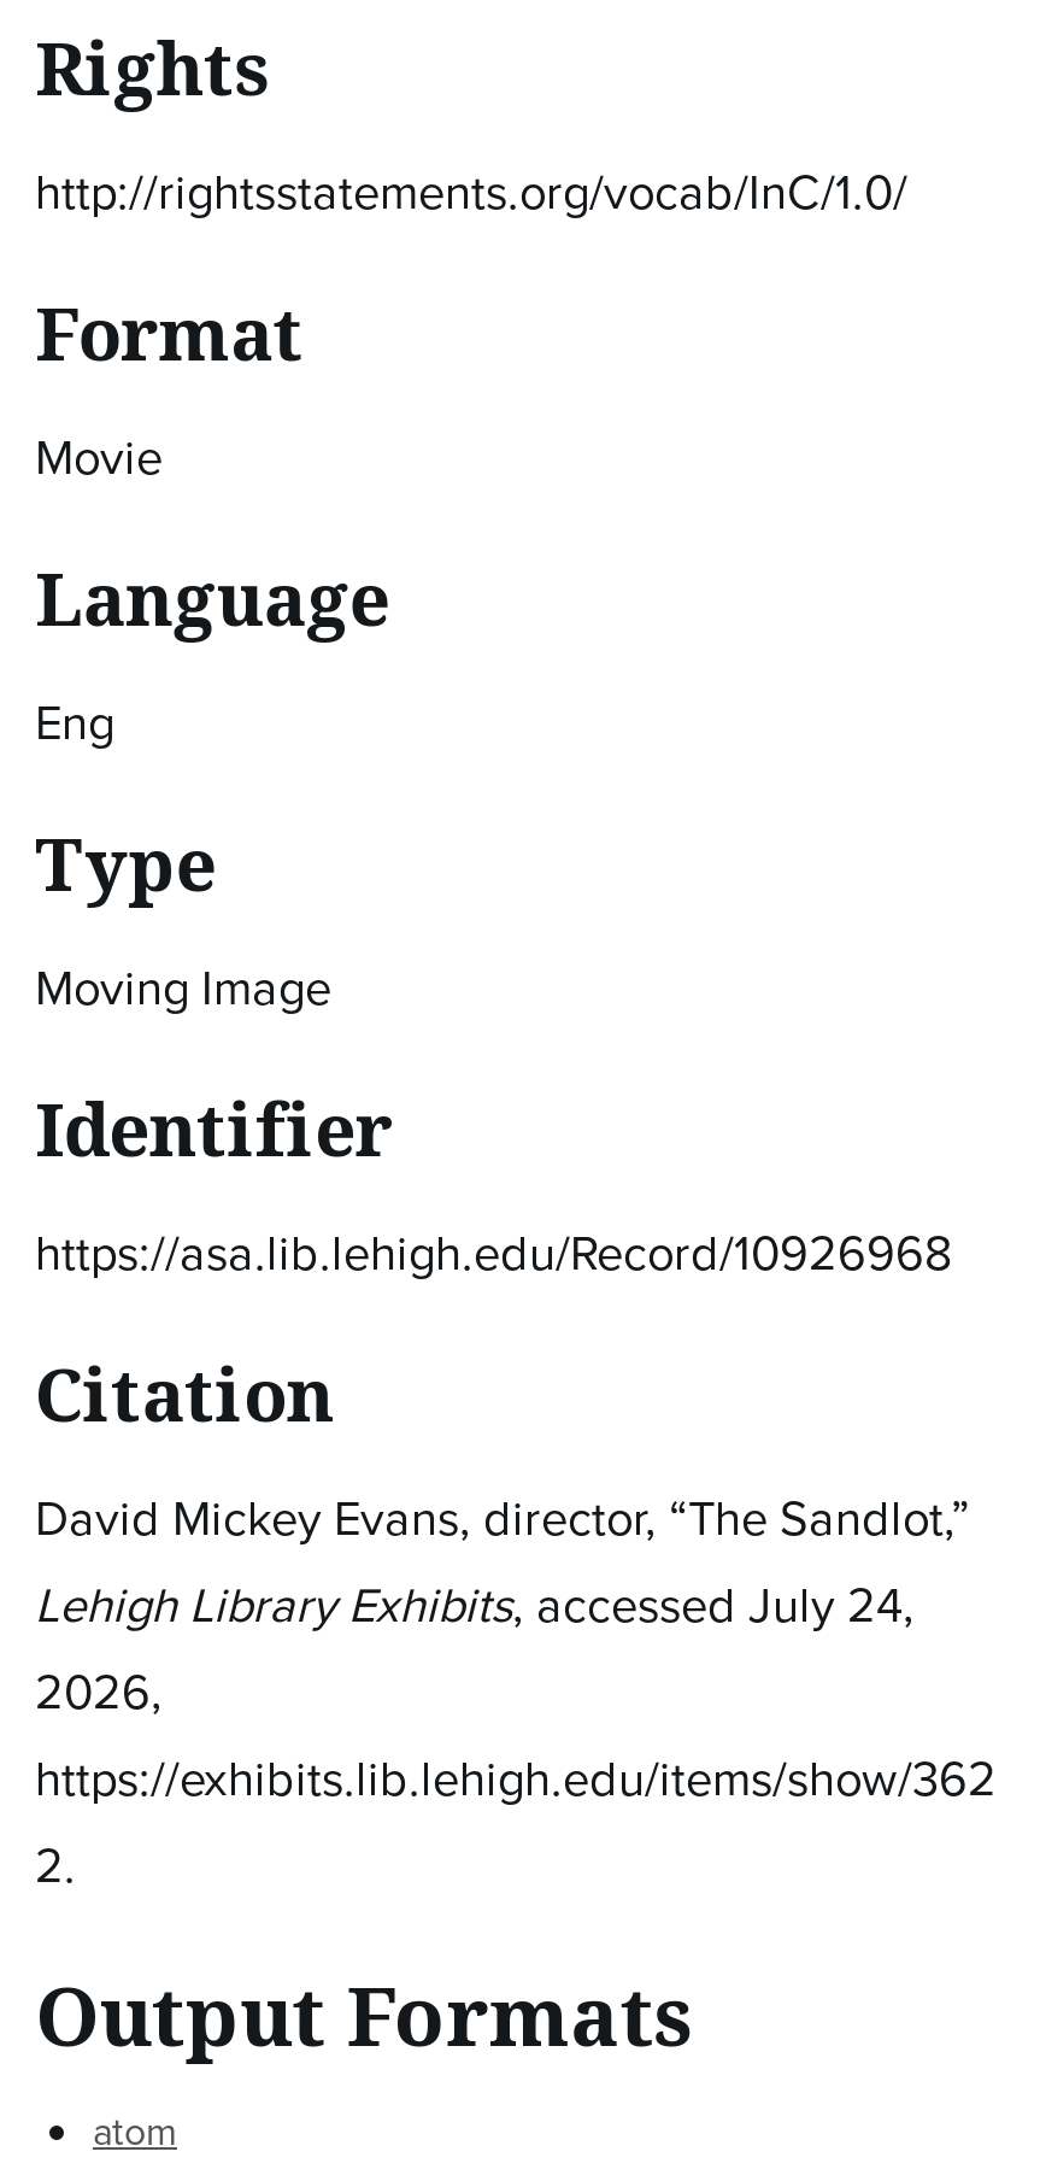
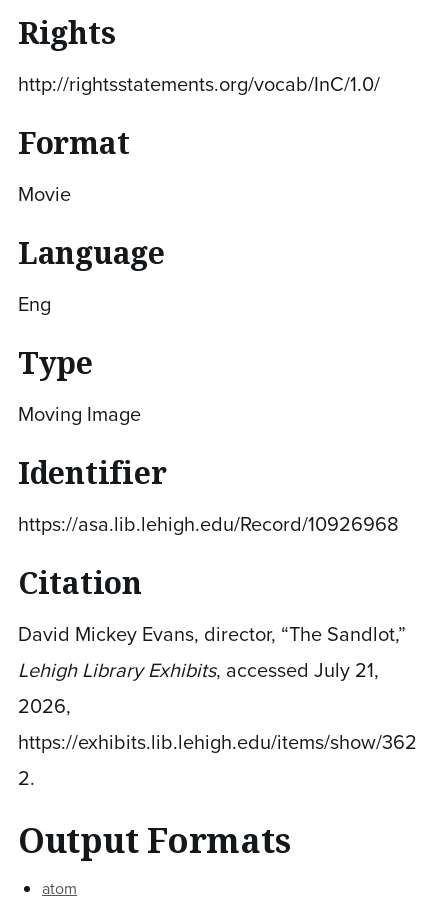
[35,1568,915,1638] Lehigh Library Exhibits, accessed July 24, -> [18,655,379,684] Lehigh Library Exhibits, accessed July 21,

